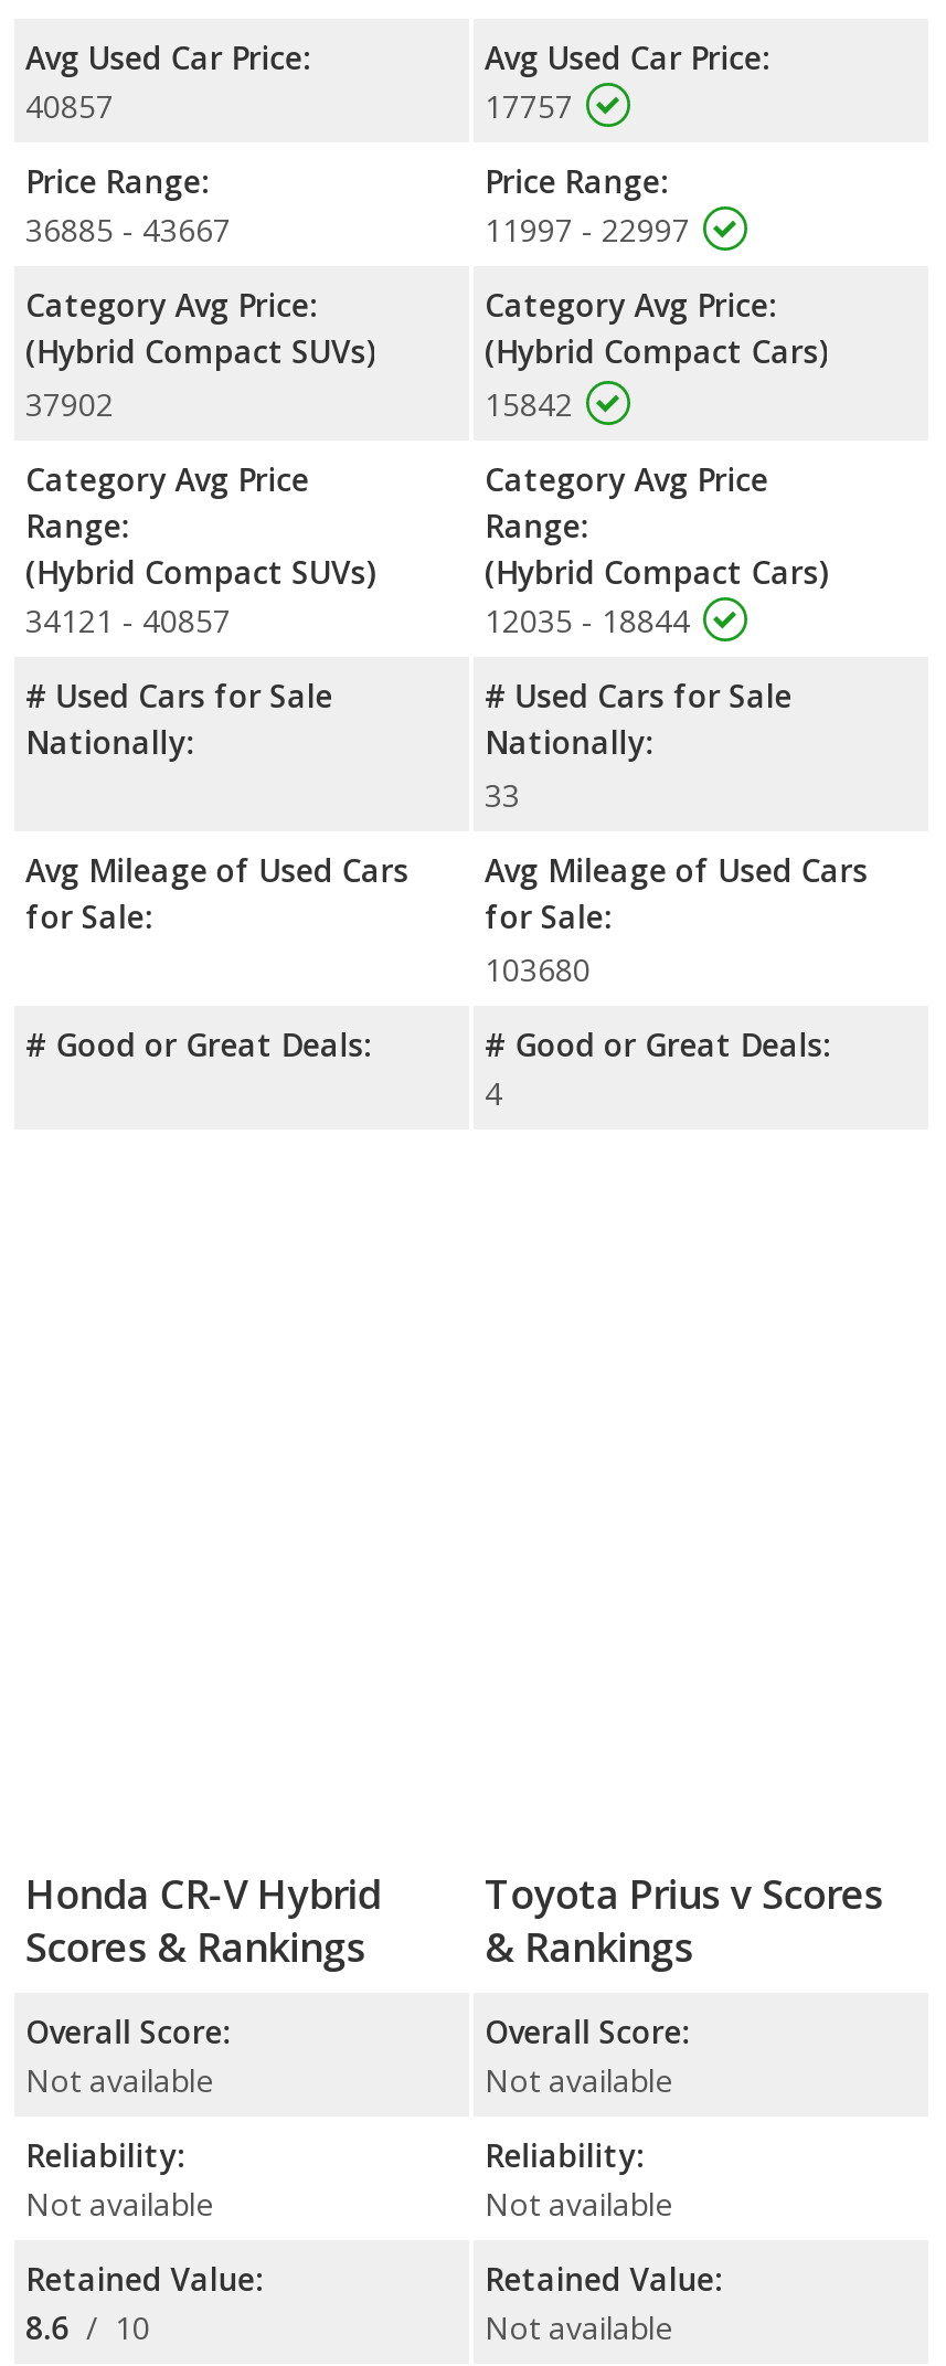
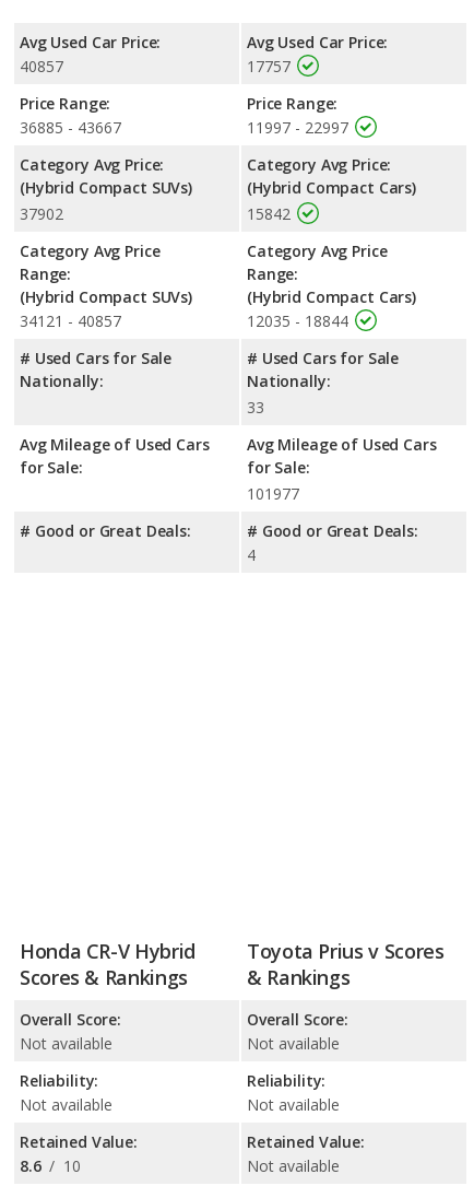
[485,949,591,991] 103680 -> [247,484,299,504] 101977

